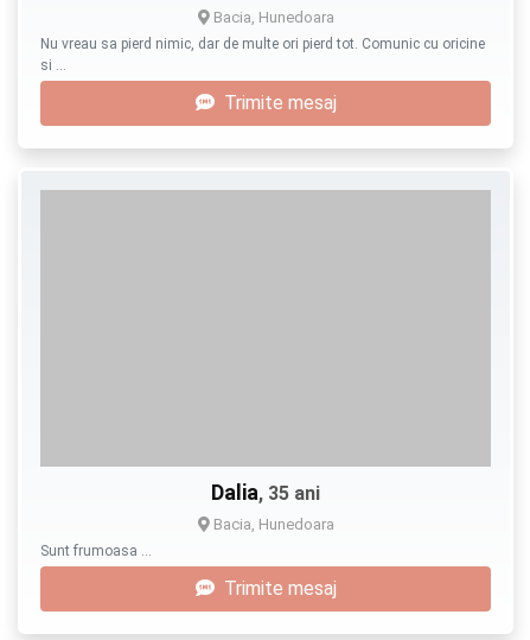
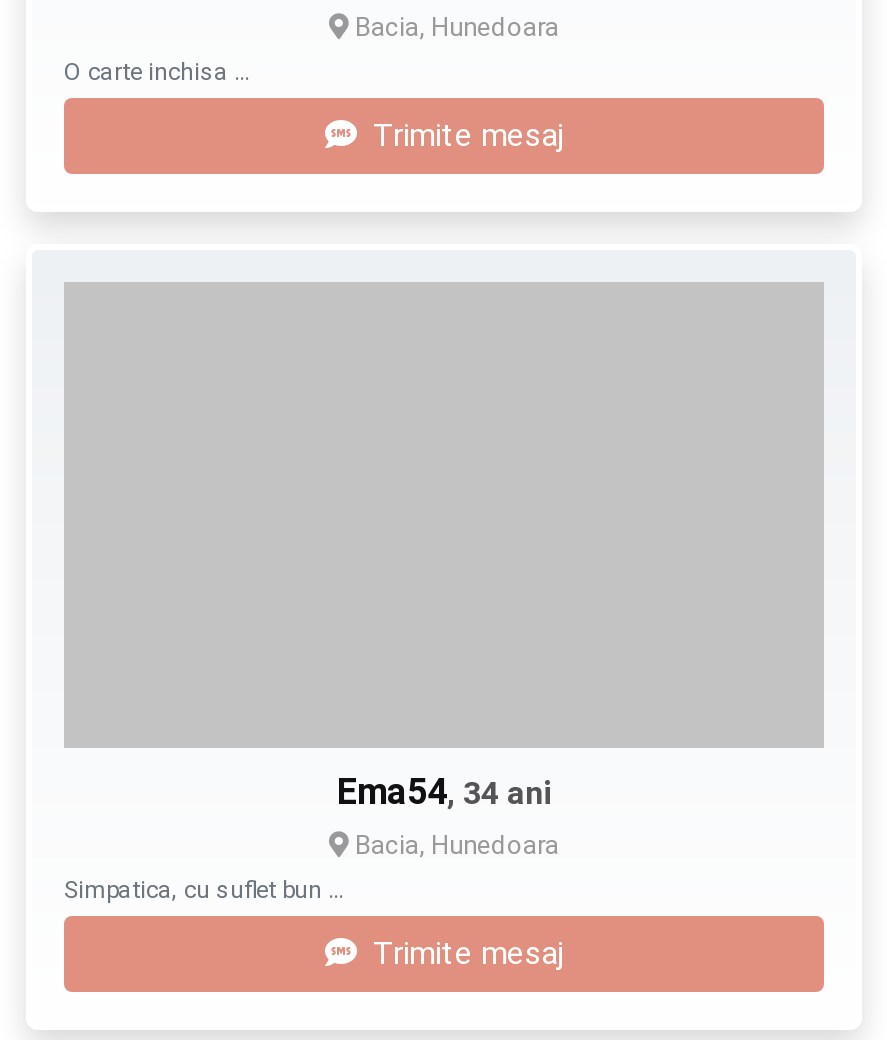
[40,36,485,74] Nu vreau sa pierd nimic, dar de multe ori pierd tot. Comunic cu oricine | si … -> [64,58,252,86] O carte inchisa …
[211,480,320,505] Dalia, 35 ani -> [337,770,551,812] Ema54, 34 ani
[40,543,152,559] Sunt frumoasa … -> [64,876,346,904] Simpatica, cu suflet bun …

